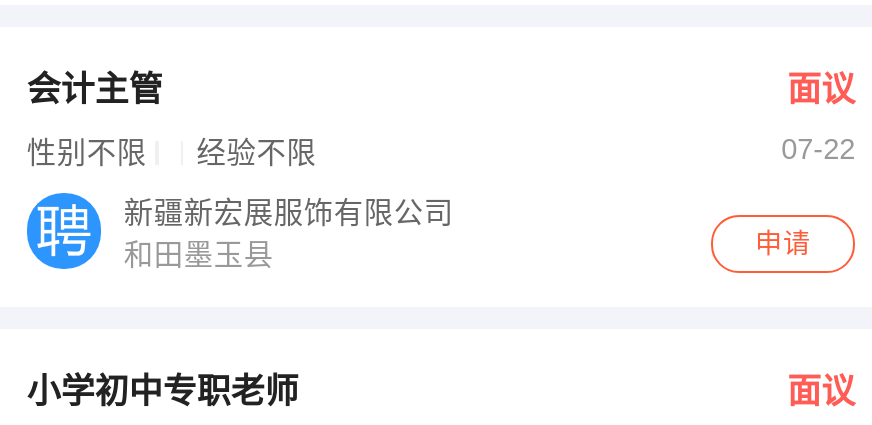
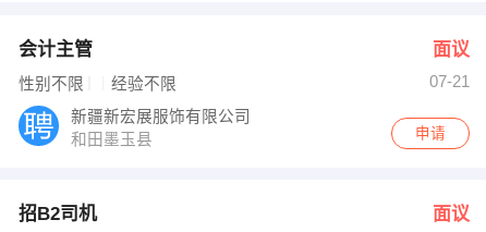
[781,134,855,166] 07-22 -> [429,73,470,91] 07-21
[27,373,299,411] 小学初中专职老师 -> [18,203,97,224] 招B2司机

